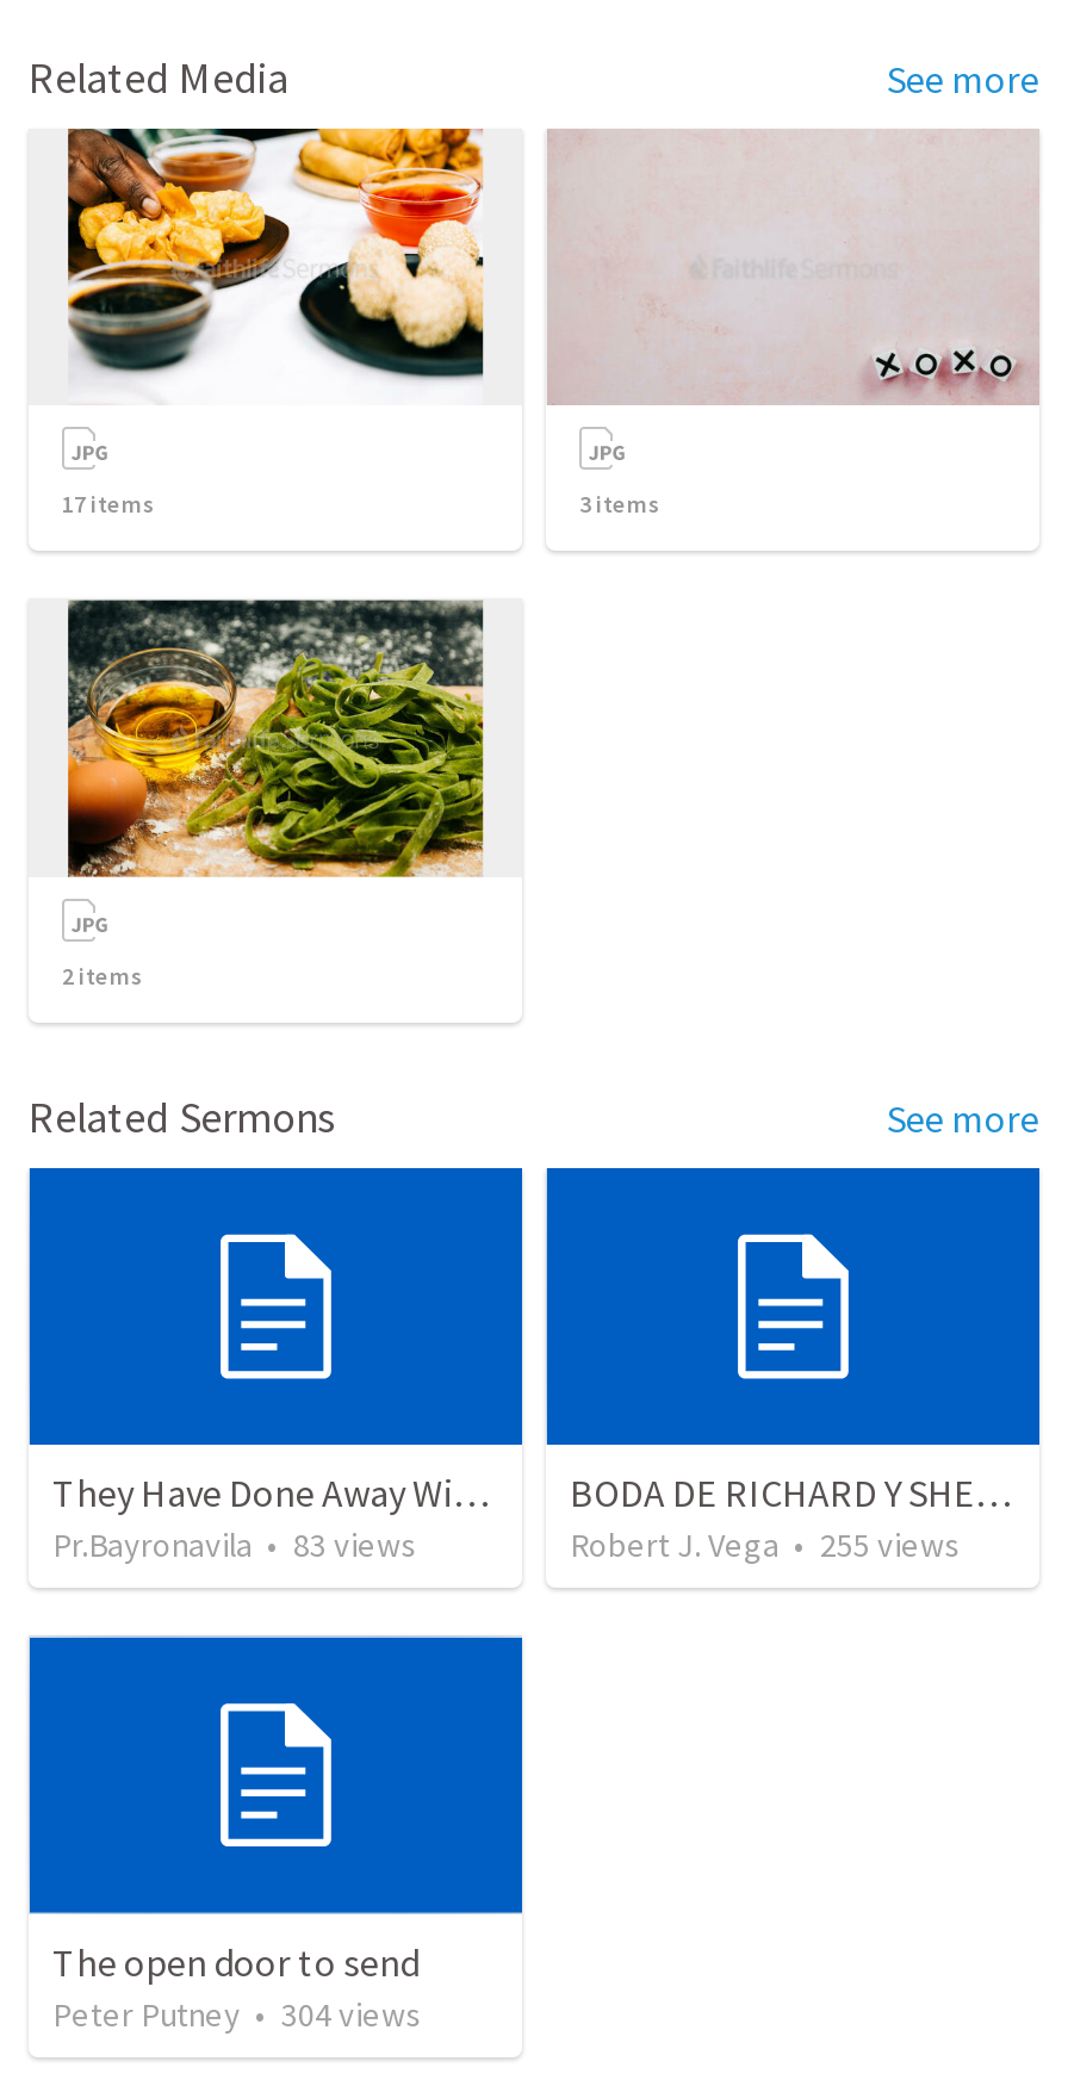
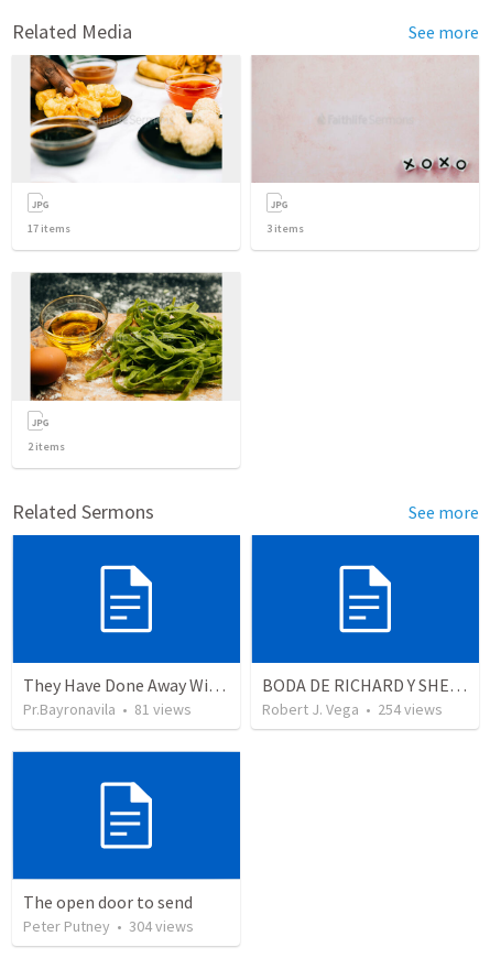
[52,1524,417,1567] Pr.Bayronavila • 83 views -> [23,700,192,719] Pr.Bayronavila • 81 views
[570,1524,961,1567] Robert J. Vega • 255 views -> [262,700,443,719] Robert J. Vega • 254 views

